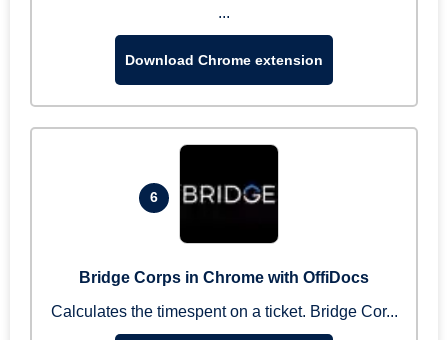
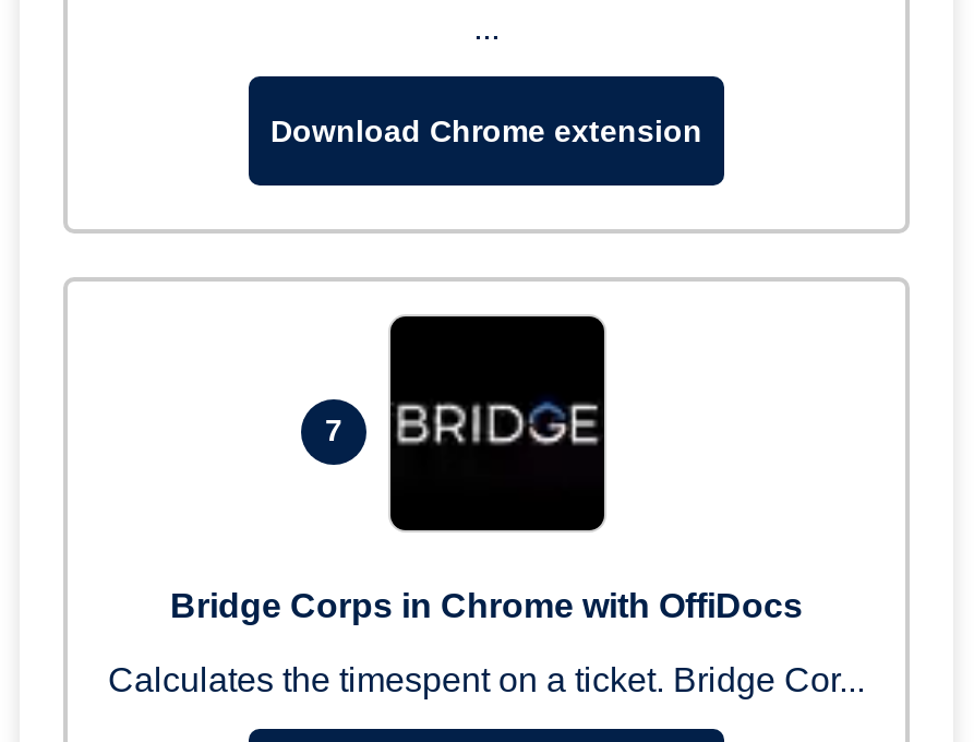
[150,189,158,205] 6 -> [325,412,342,447] 7

